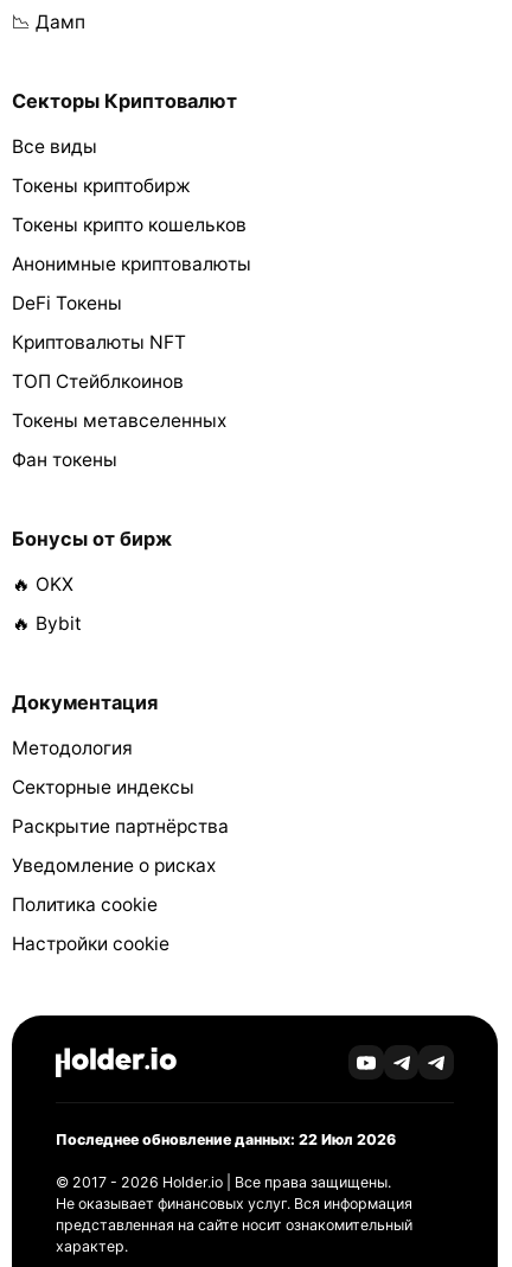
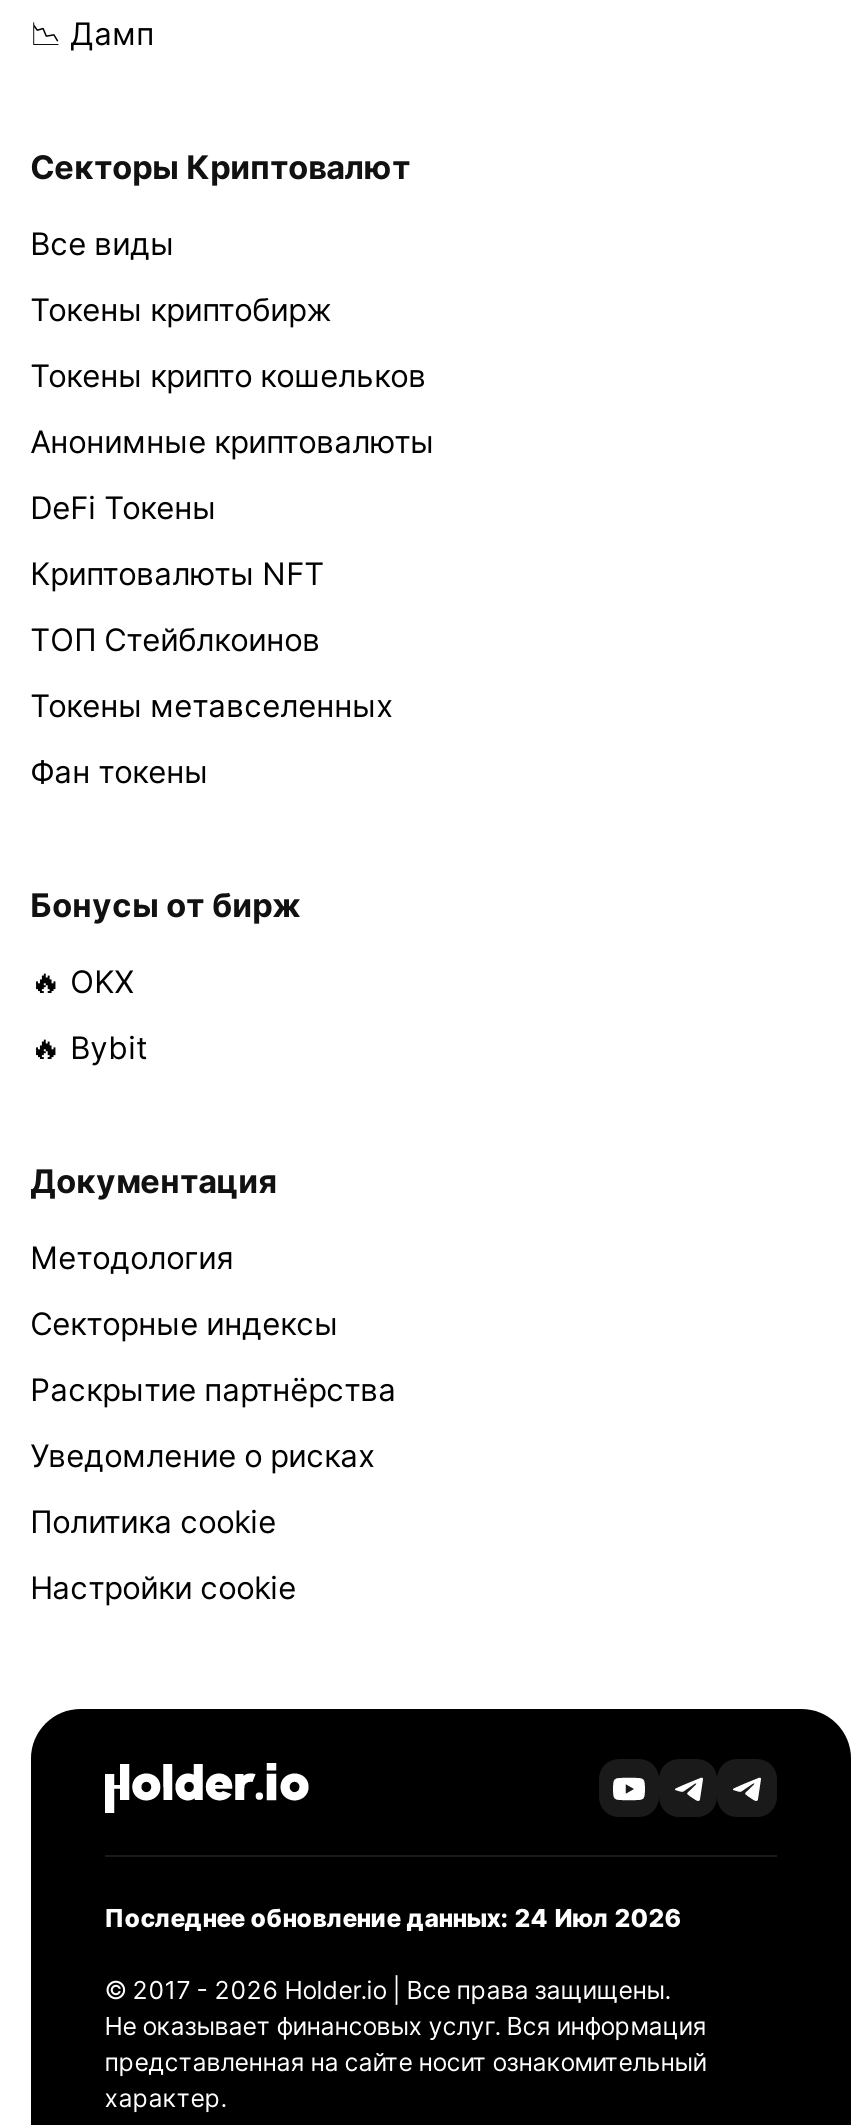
[55,1131,396,1149] Последнее обновление данных: 22 Июл 2026 -> [105,1904,681,1934] Последнее обновление данных: 24 Июл 2026

